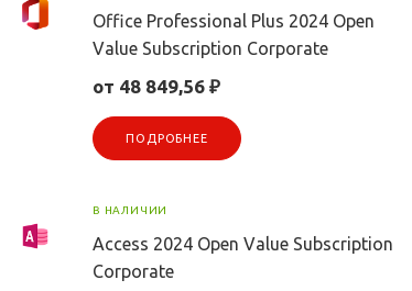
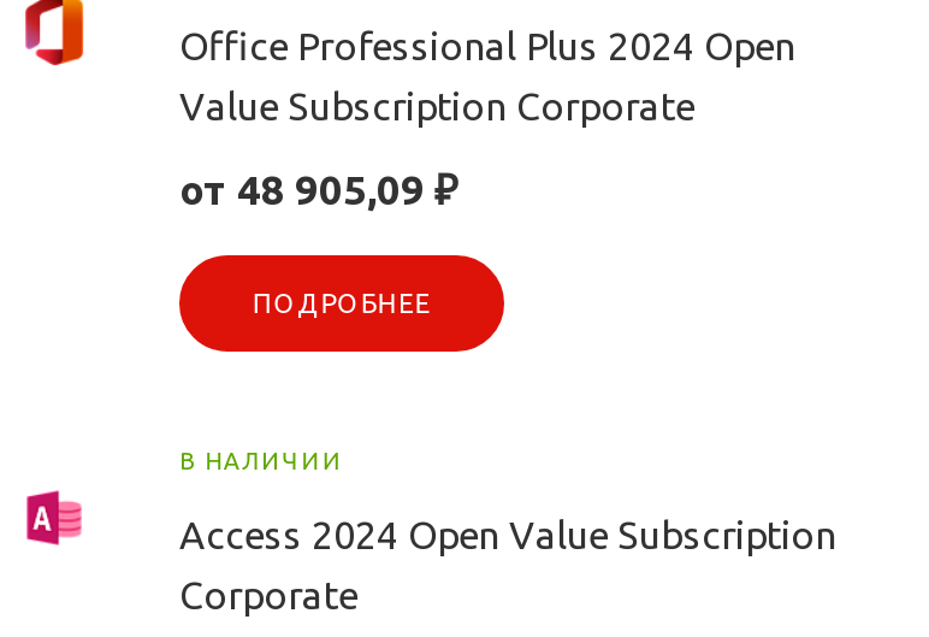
[93,76,220,97] от 48 849,56 ₽ -> [179,166,458,212] от 48 905,09 ₽

